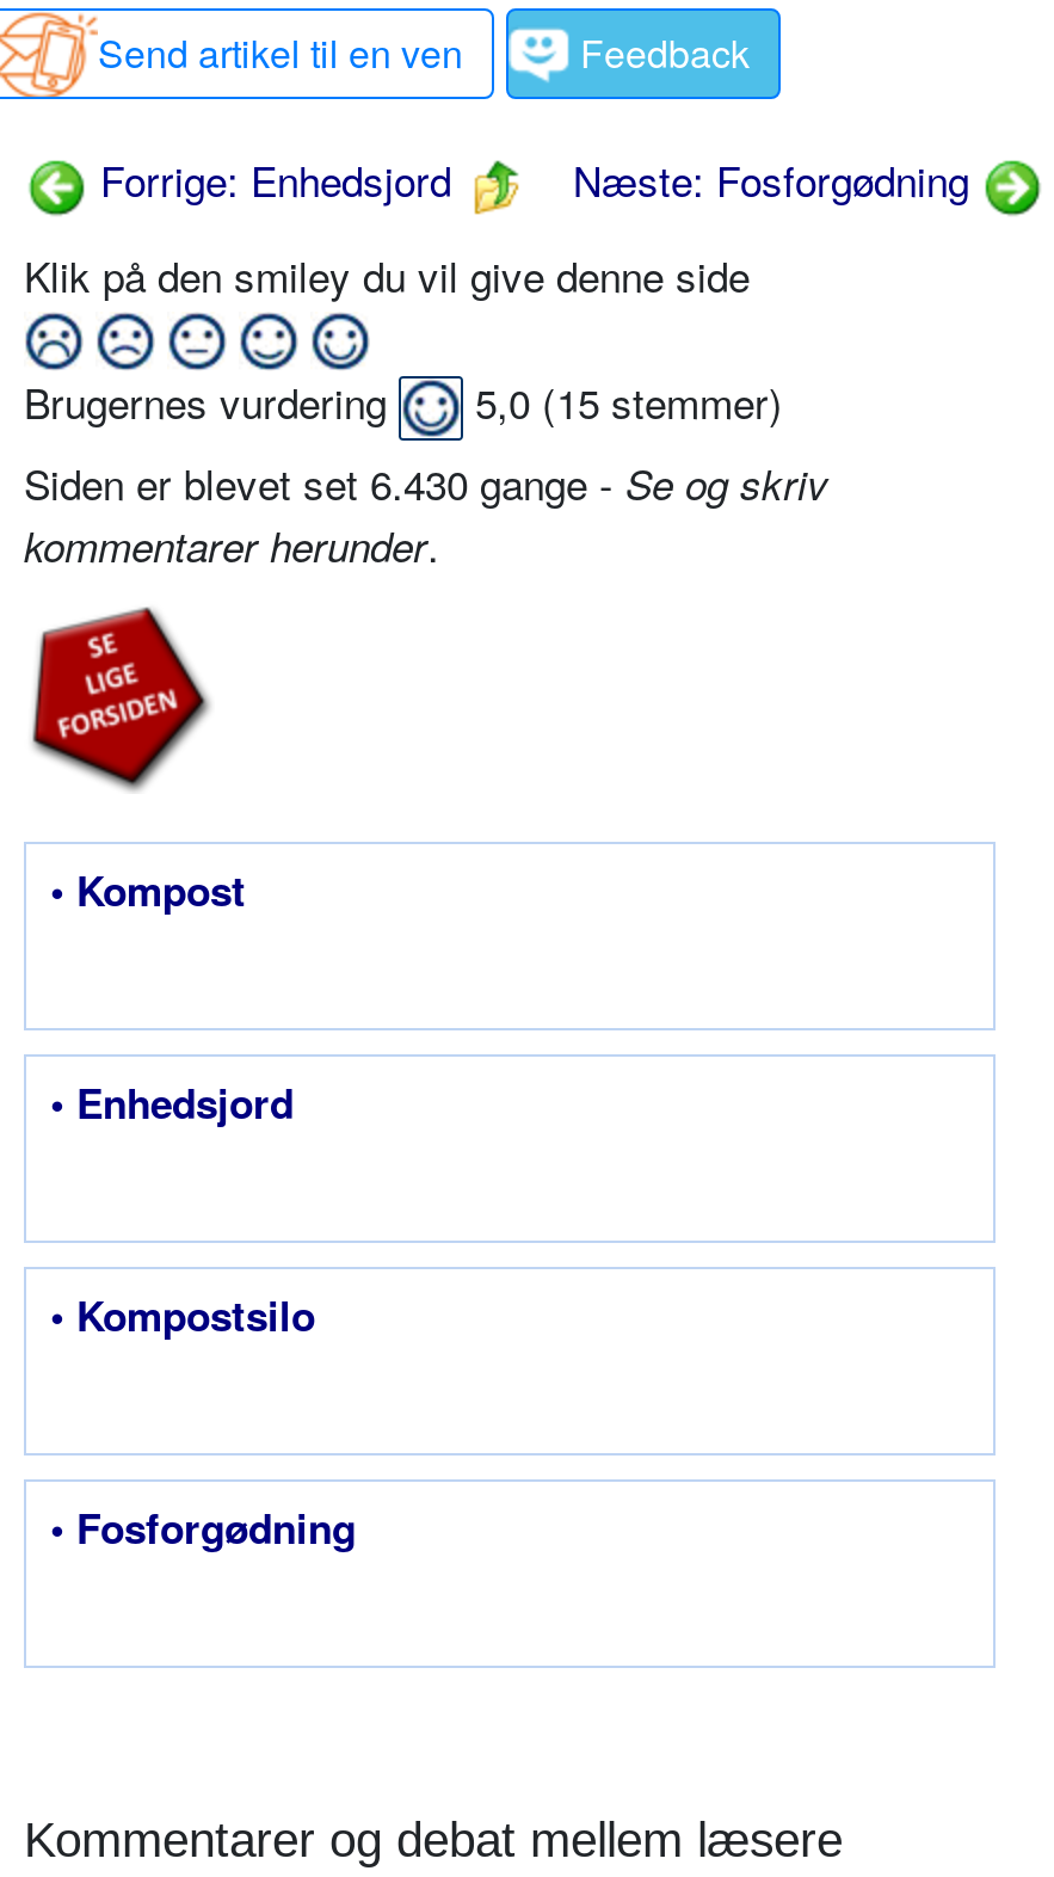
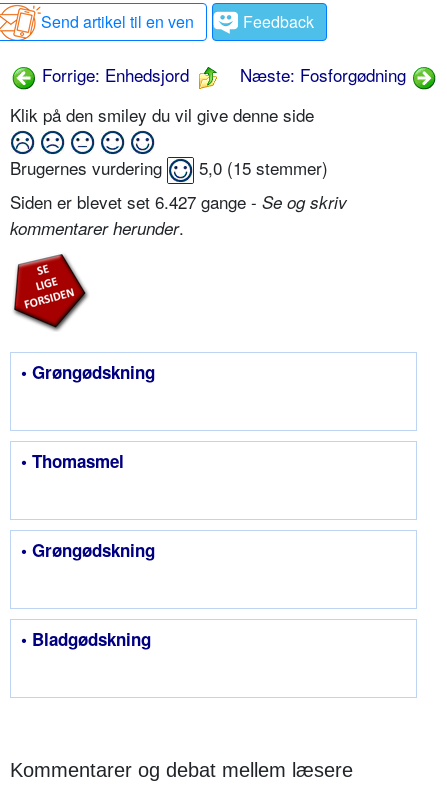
[24,453,828,513] Siden er blevet set 6.430 gange - Se og skriv -> [10,189,347,214] Siden er blevet set 6.427 gange - Se og skriv
[50,861,246,919] • Kompost -> [21,360,155,384] • Grøngødskning
[50,1074,294,1131] • Enhedsjord -> [21,449,124,473] • Thomasmel
[50,1286,315,1344] • Kompostsilo -> [21,538,155,562] • Grøngødskning
[50,1499,356,1556] • Fosforgødning -> [21,627,151,651] • Bladgødskning

